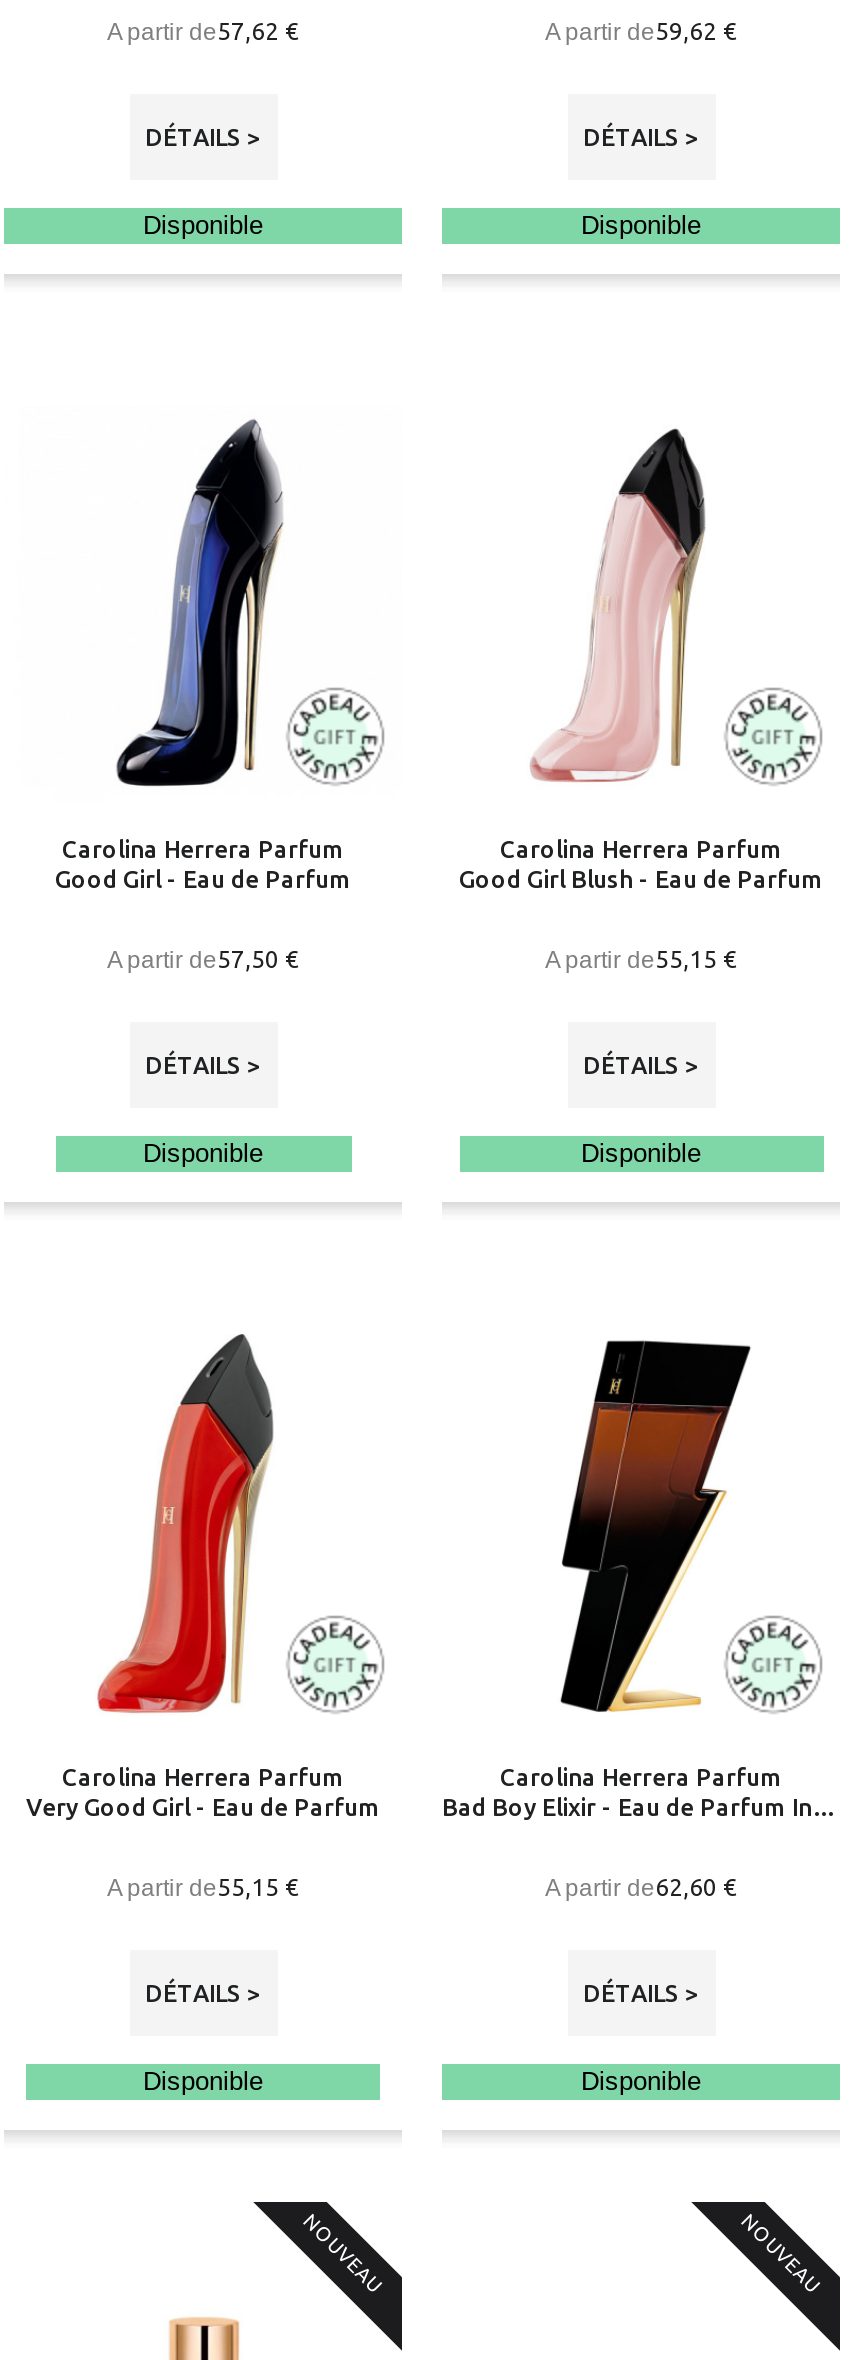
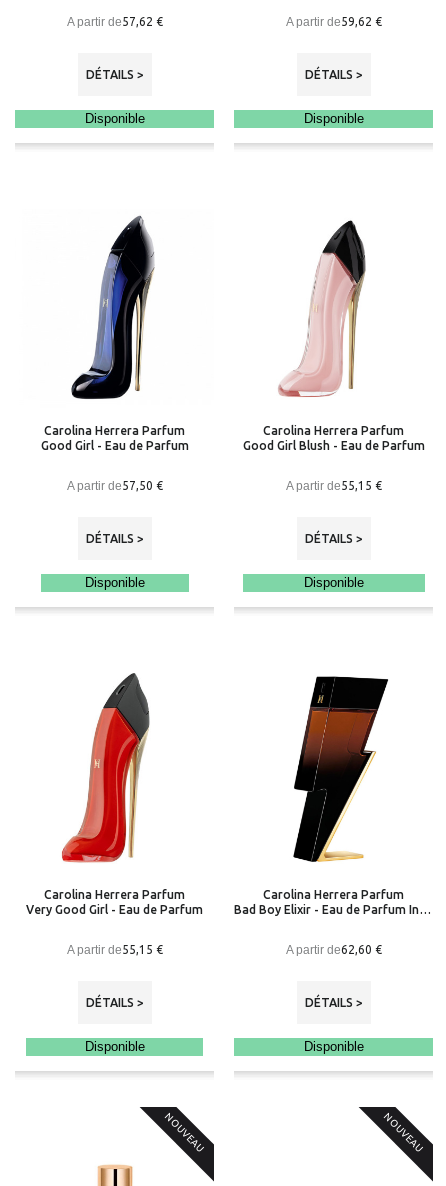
[288,688,384,784] [image] -> none
[726,688,822,784] [image] -> none
[288,1616,384,1712] [image] -> none
[726,1616,822,1712] [image] -> none

